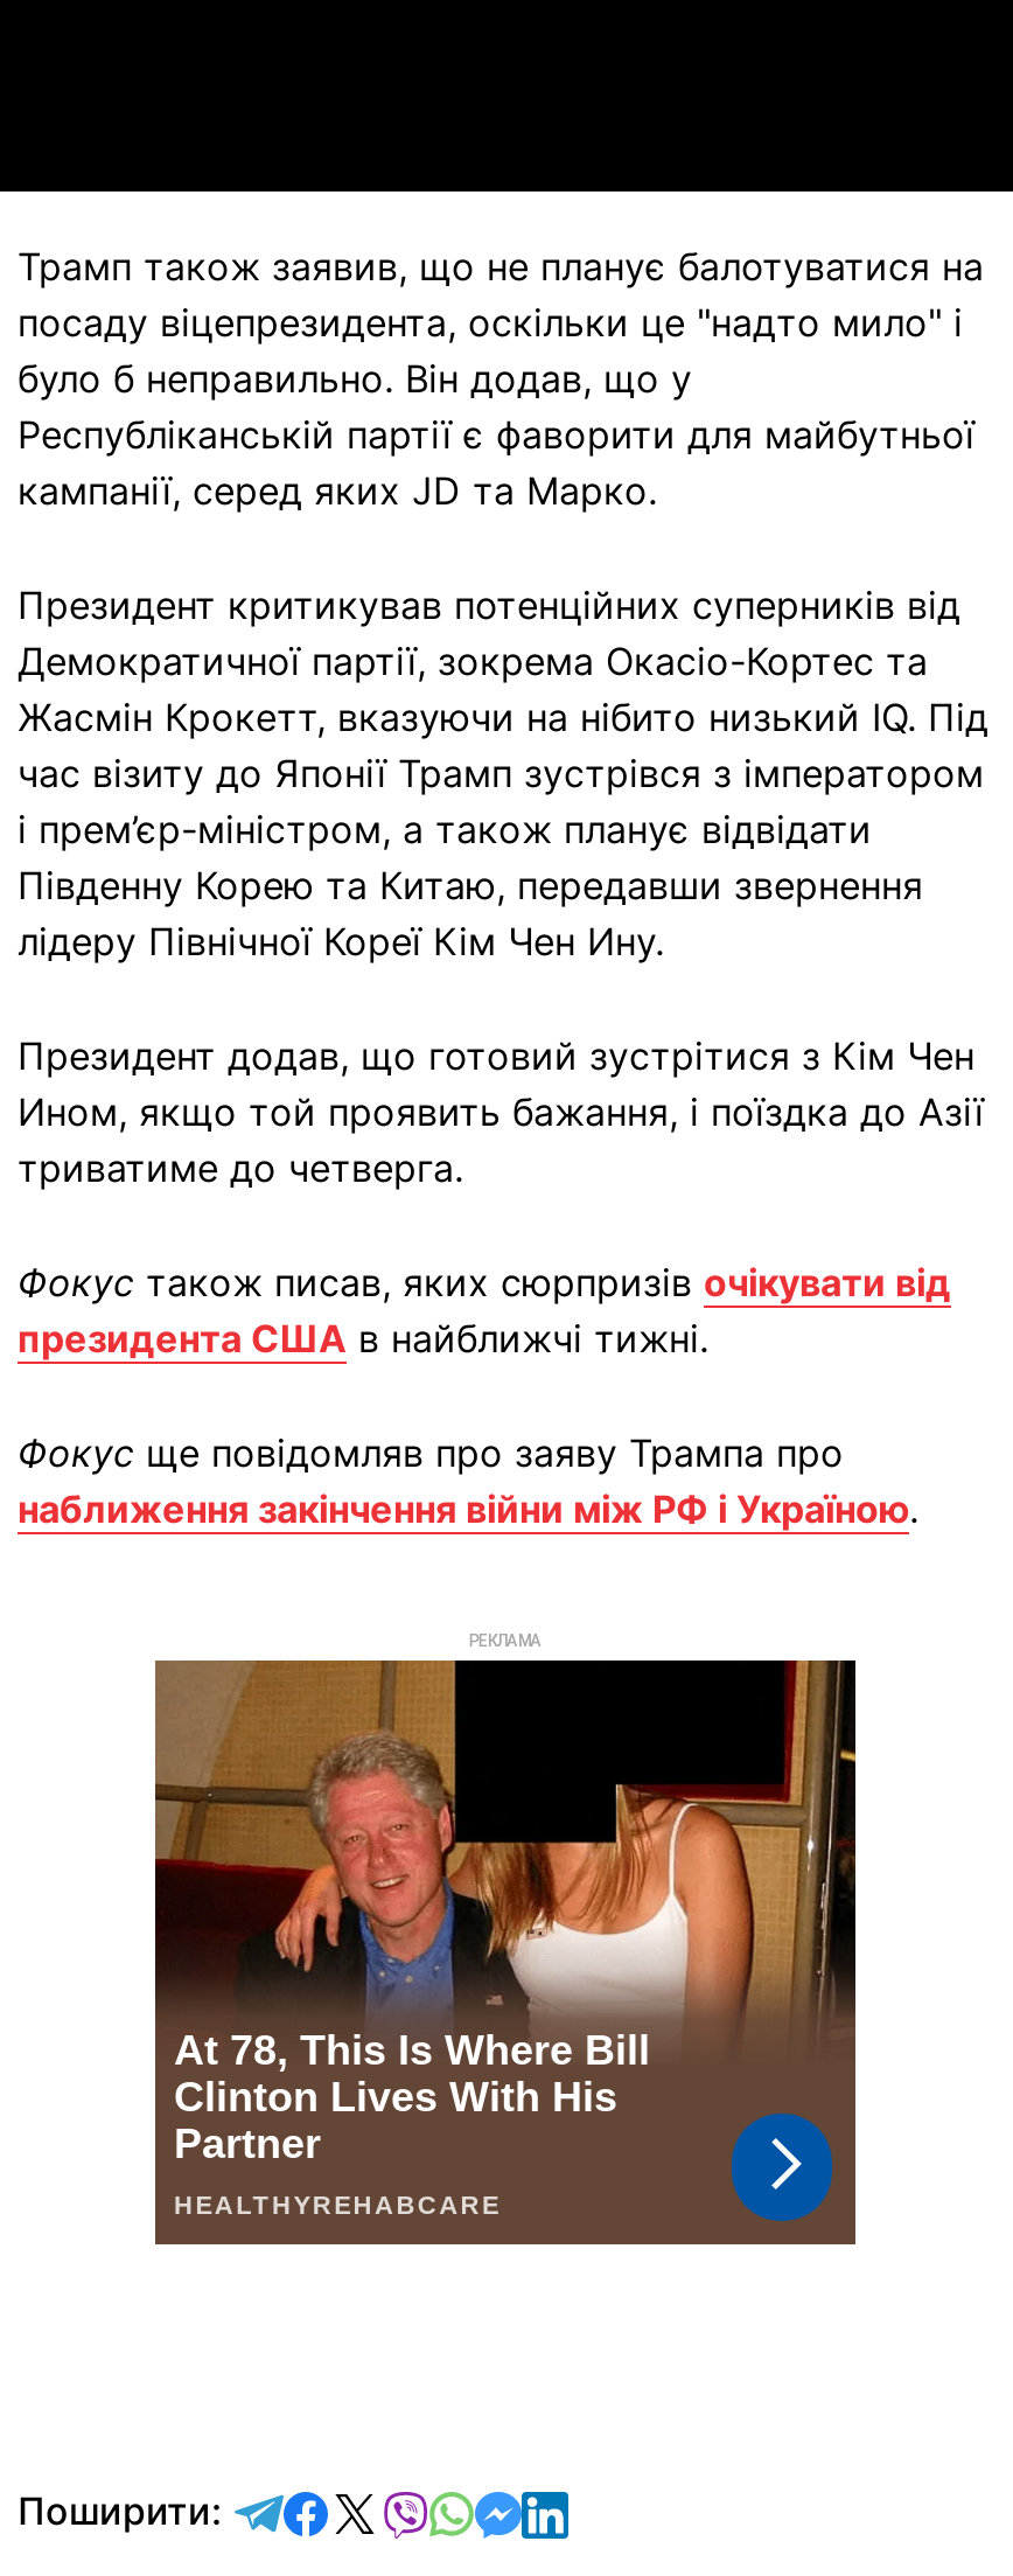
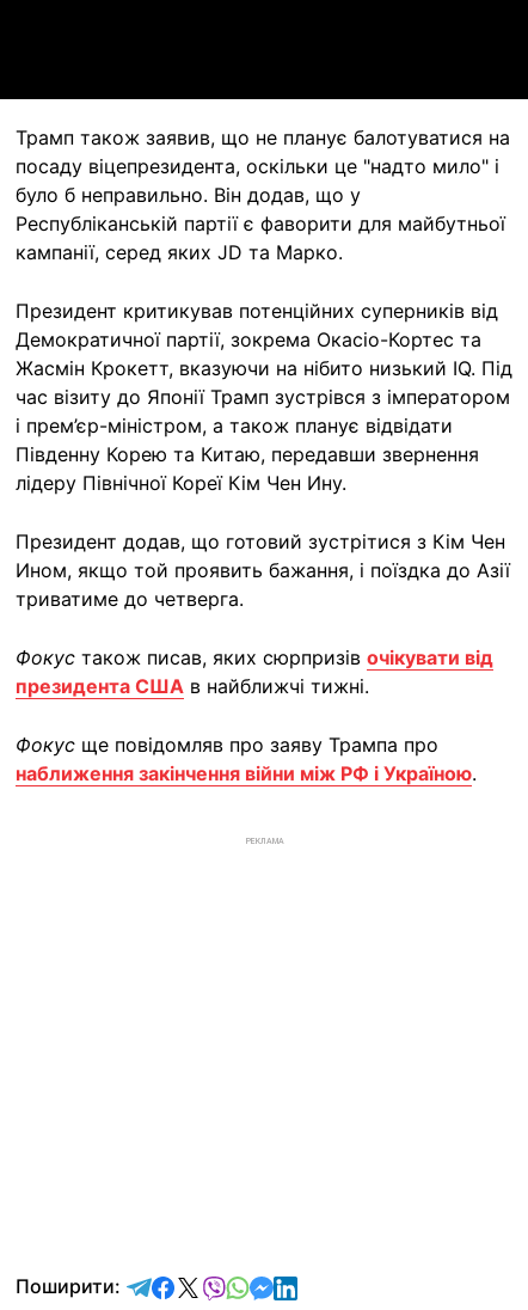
[153,1658,858,2247] [image] -> none

